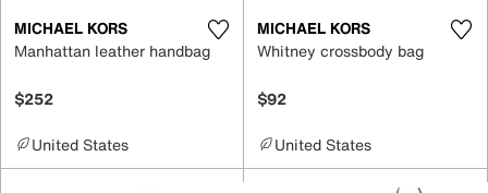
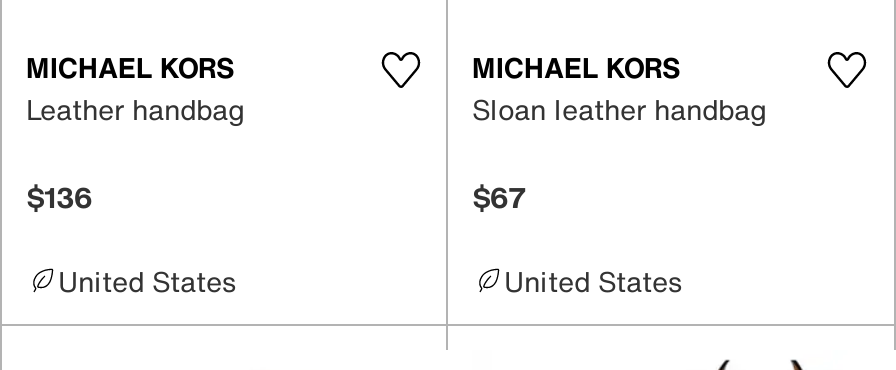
[14,40,210,63] Manhattan leather handbag -> [26,89,244,131] Leather handbag
[257,40,424,63] Whitney crossbody bag -> [472,89,766,131] Sloan leather handbag
[14,87,53,110] $252 -> [26,176,92,218] $136
[257,87,286,110] $92 -> [472,176,526,218] $67

